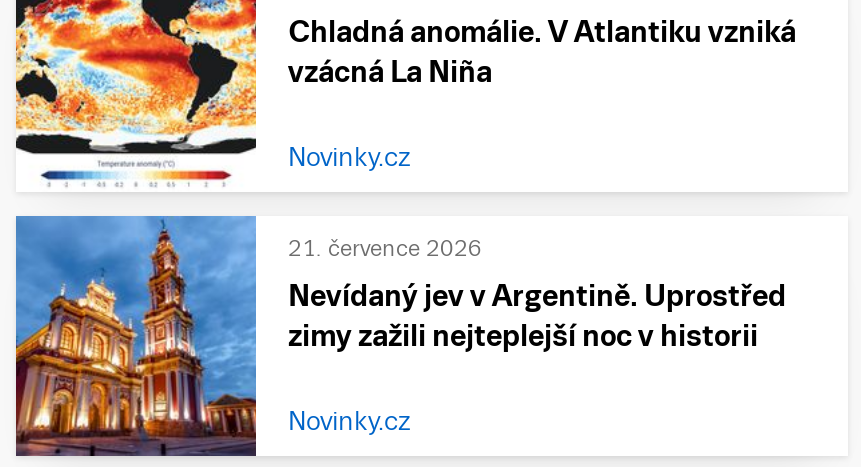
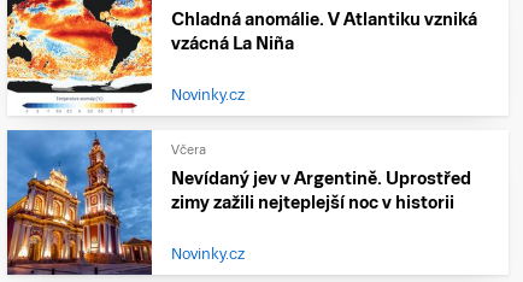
[288,236,482,260] 21. července 2026 -> [171,142,206,157] Včera

